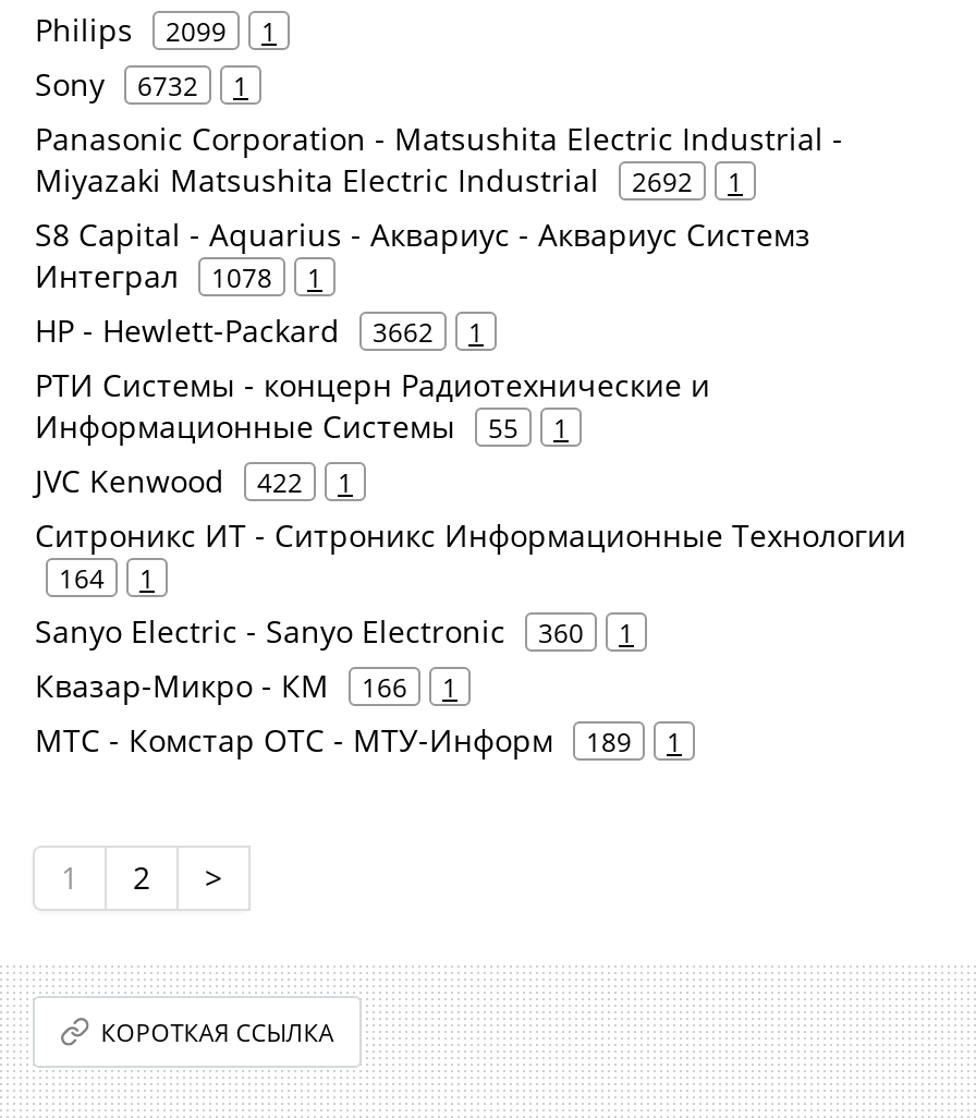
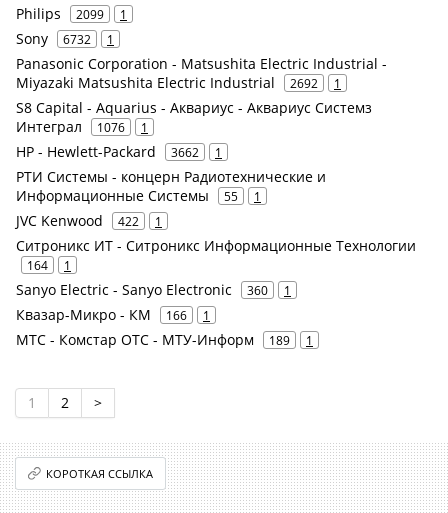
[35,255,322,296] Интеграл 1078 1 -> [16,117,148,136] Интеграл 1076 1

